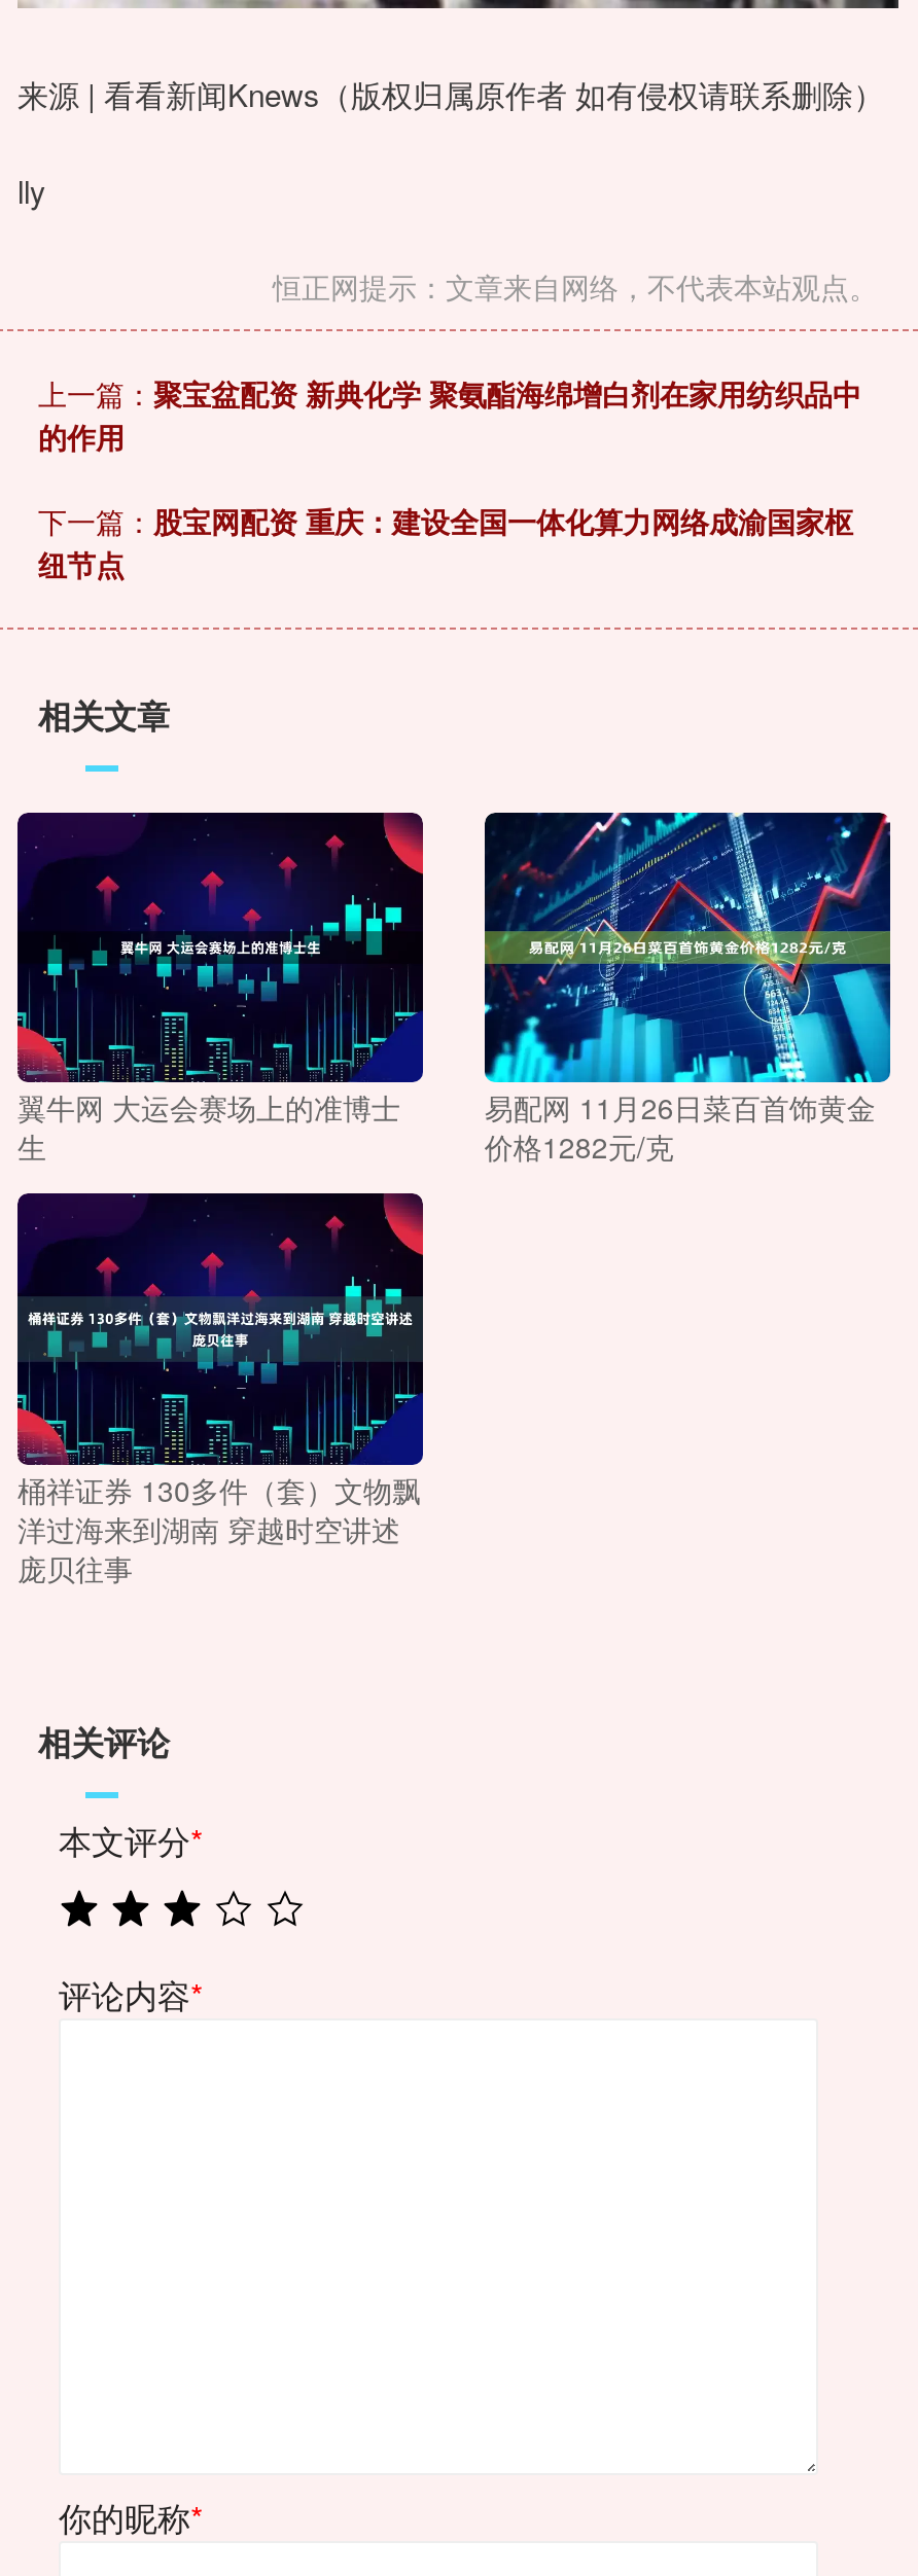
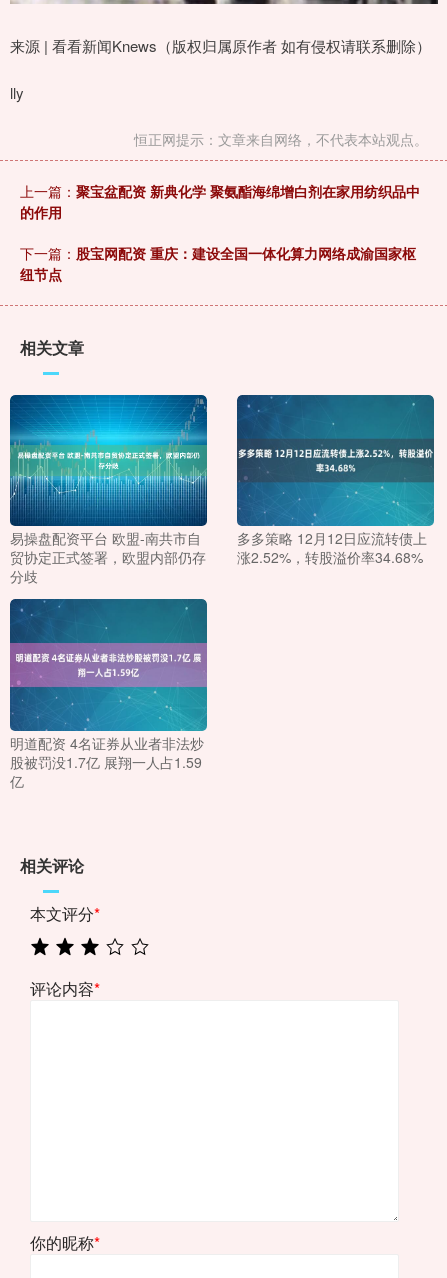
[15,811,425,1168] [image] | 翼牛网 大运会赛场上的准博士 | 生 -> [9,394,208,586] [image] | 易操盘配资平台 欧盟-南共市自 | 贸协定正式签署，欧盟内部仍存 | 分歧
[483,811,890,1168] [image] | 易配网 11月26日菜百首饰黄金 | 价格1282元/克 -> [237,394,434,567] [image] | 多多策略 12月12日应流转债上 | 涨2.52%，转股溢价率34.68%
[15,1191,425,1588] [image] | 桶祥证券 130多件（套）文物飘 | 洋过海来到湖南 穿越时空讲述 | 庞贝往事 -> [9,598,208,791] [image] | 明道配资 4名证券从业者非法炒 | 股被罚没1.7亿 展翔一人占1.59 | 亿

